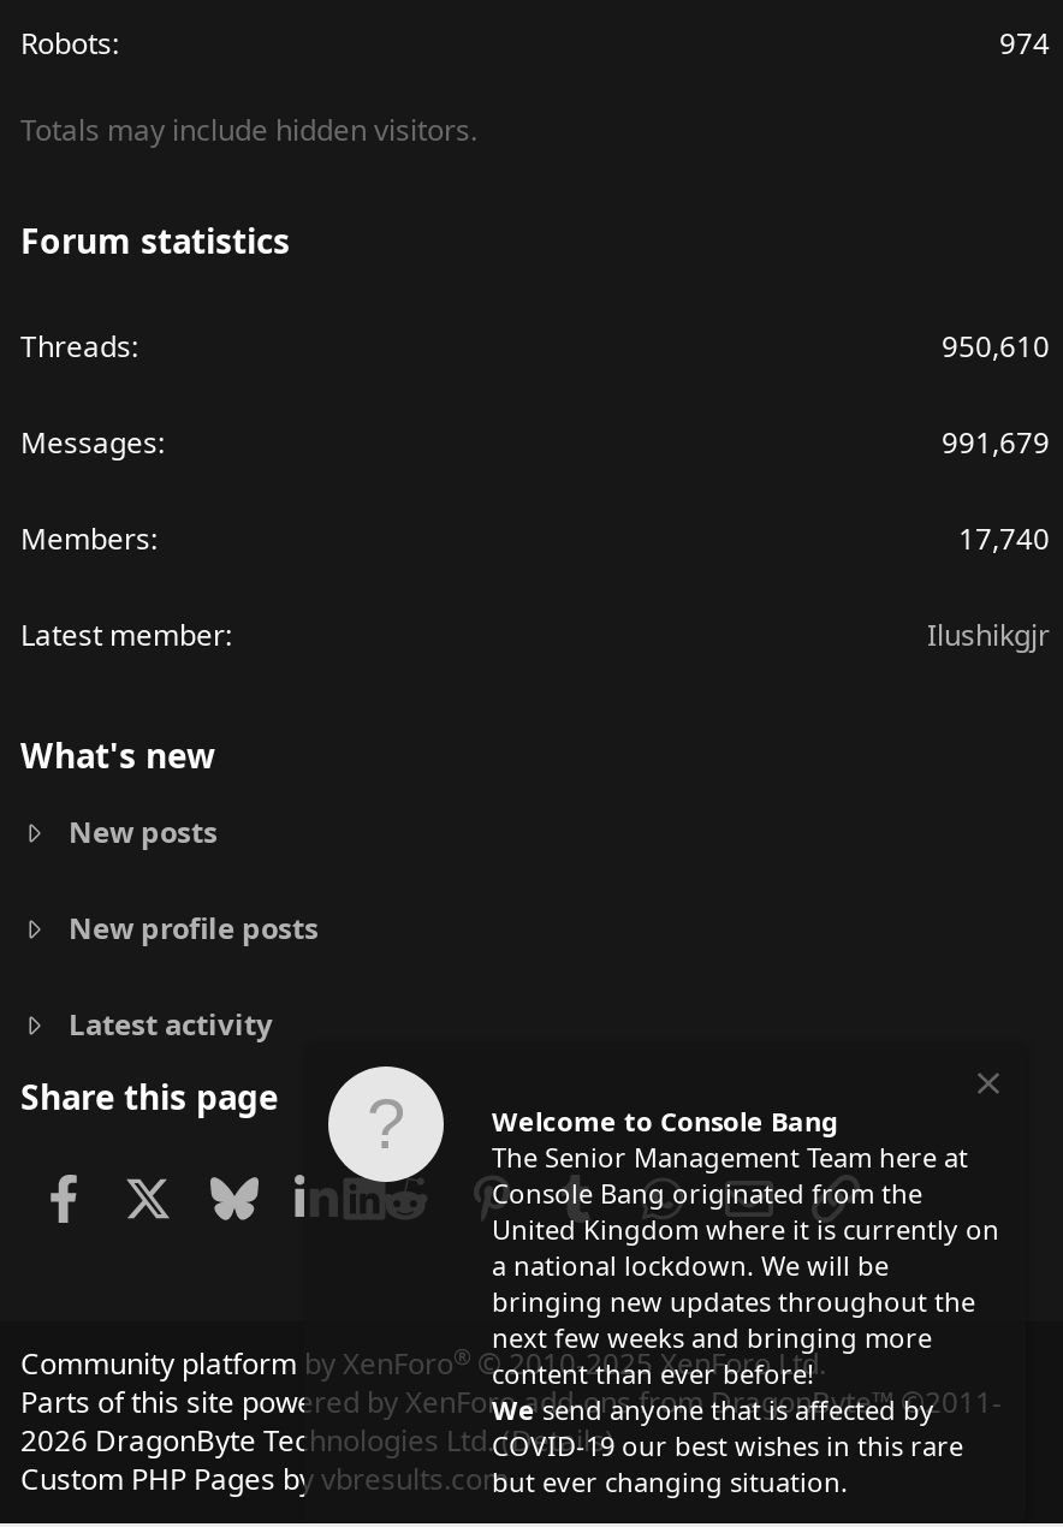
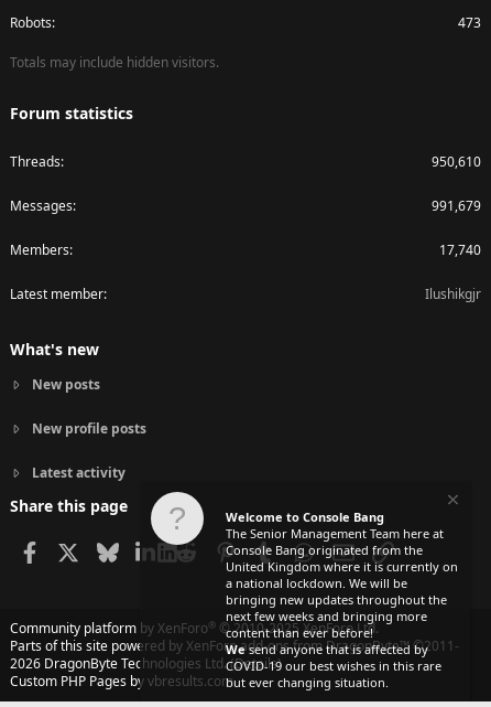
[999,23,1050,64] 974 -> [458,13,481,32] 473

